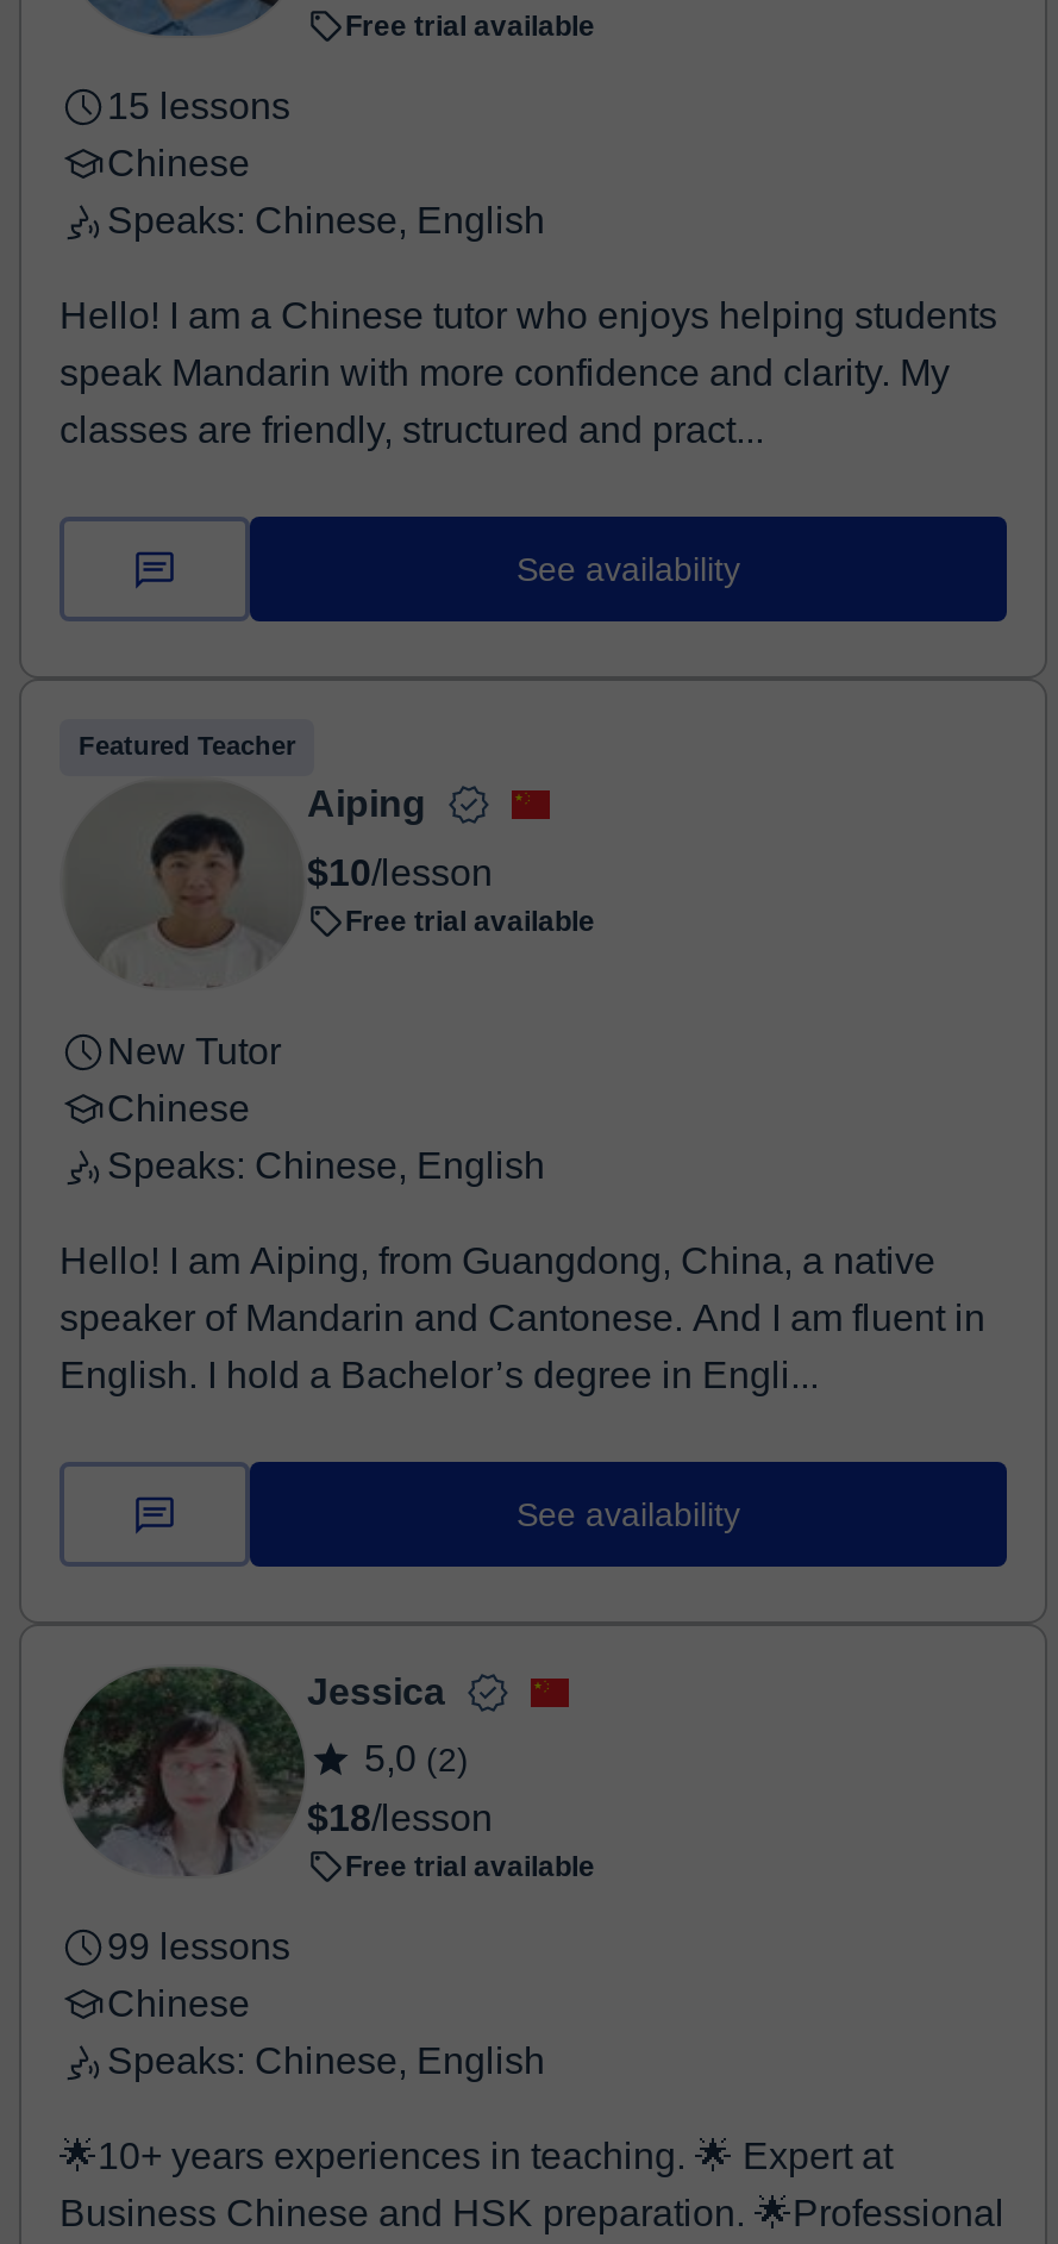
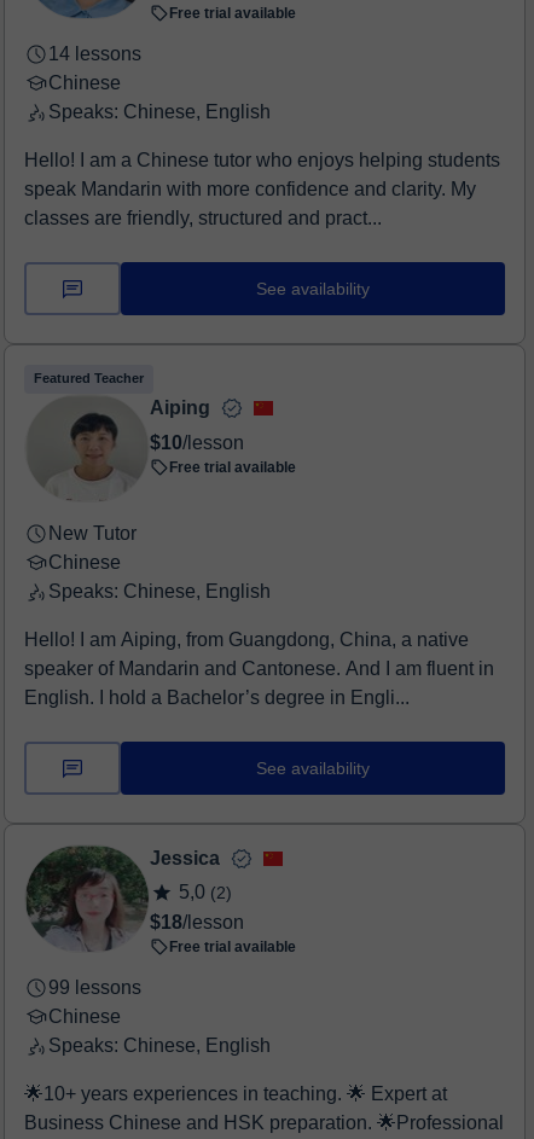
[107,86,290,126] 15 lessons -> [48,43,141,64] 14 lessons

